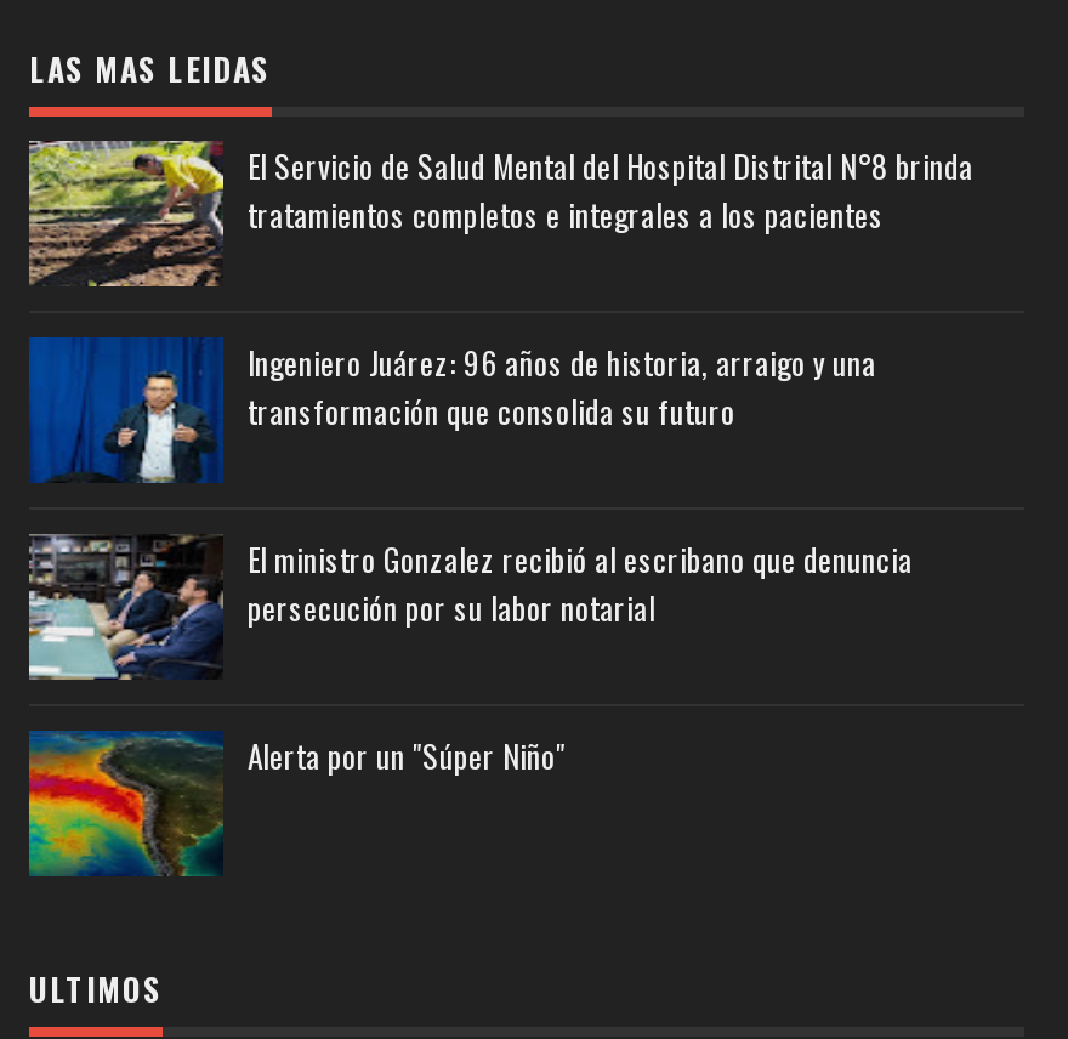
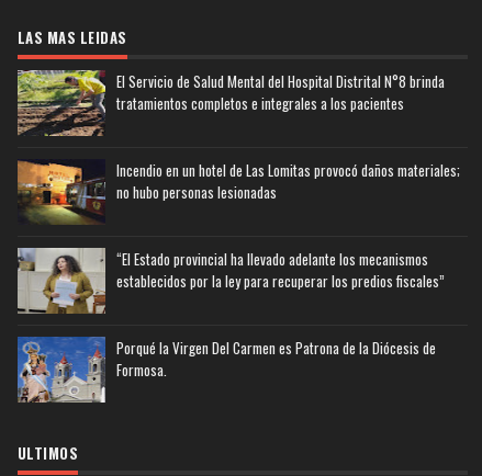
[27,335,876,486] [image] | Ingeniero Juárez: 96 años de historia, arraigo y una | transformación que consolida su futuro -> [16,159,460,225] [image] | Incendio en un hotel de Las Lomitas provocó daños materiales; | no hubo personas lesionadas
[27,534,913,682] [image] | El ministro Gonzalez recibió al escribano que denuncia | persecución por su labor notarial -> [16,247,445,315] [image] | “El Estado provincial ha llevado adelante los mecanismos | establecidos por la ley para recuperar los predios fiscales”
[27,730,566,876] [image] | Alerta por un "Súper Niño" -> [16,336,436,404] [image] | Porqué la Virgen Del Carmen es Patrona de la Diócesis de | Formosa.

